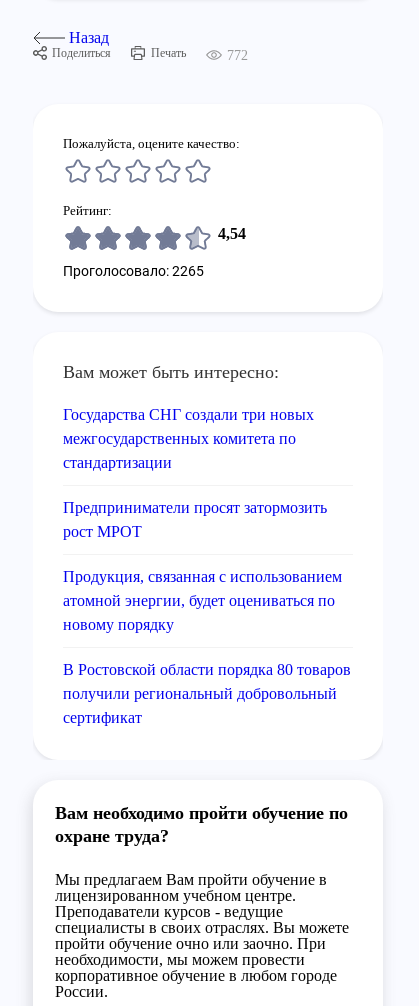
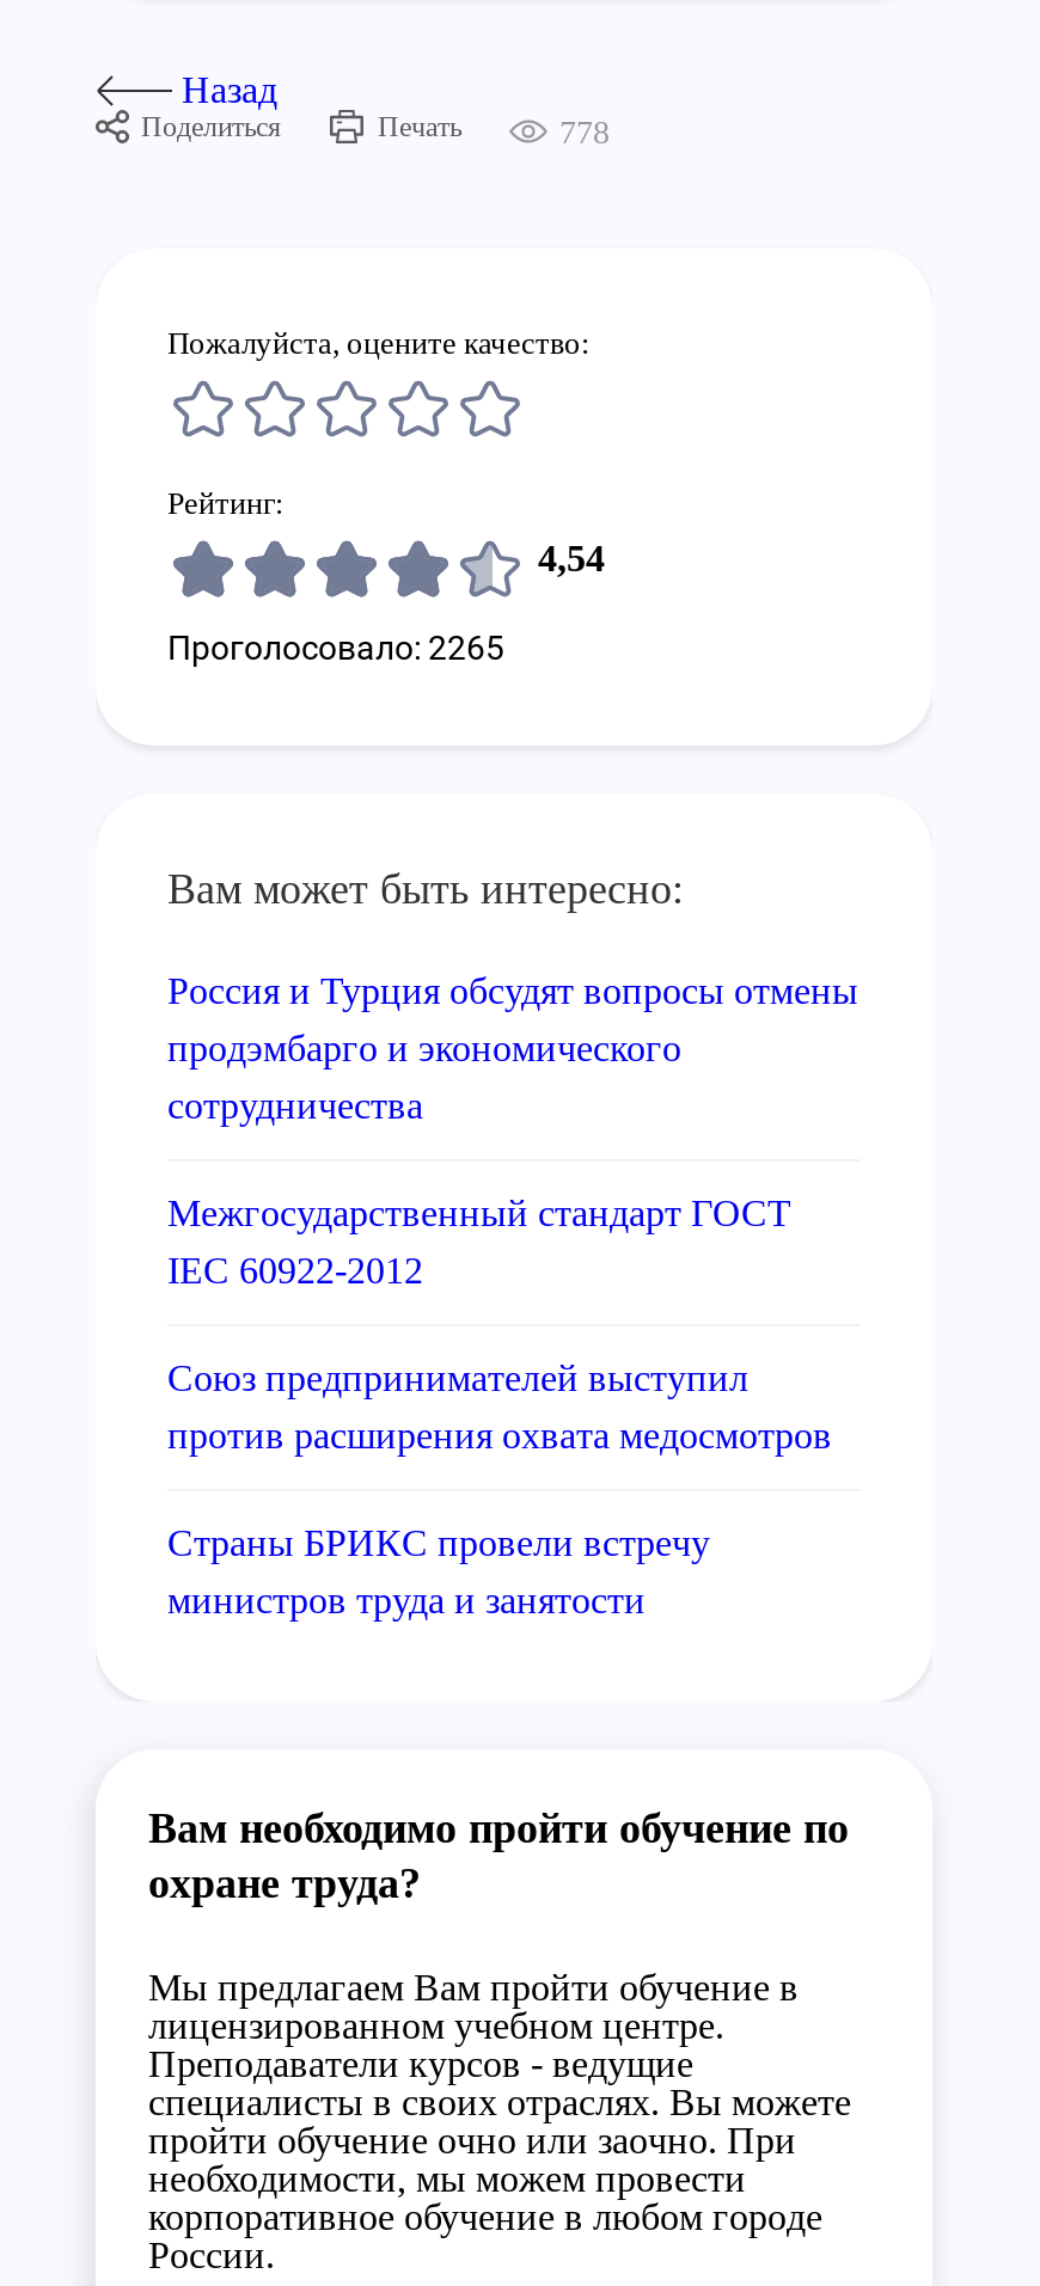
[227,47,248,62] 772 -> [559,114,610,149] 778
[63,406,314,471] Государства СНГ создали три новых | межгосударственных комитета по | стандартизации -> [167,970,858,1126] Россия и Турция обсудят вопросы отмены | продэмбарго и экономического | сотрудничества
[63,499,327,540] Предприниматели просят затормозить | рост МРОТ -> [167,1193,791,1291] Межгосударственный стандарт ГОСТ | IEC 60922-2012
[63,568,342,633] Продукция, связанная с использованием | атомной энергии, будет оцениваться по | новому порядку -> [167,1357,832,1455] Союз предпринимателей выступил | против расширения охвата медосмотров
[63,661,351,726] В Ростовской области порядка 80 товаров | получили региональный добровольный | сертификат -> [167,1522,710,1620] Страны БРИКС провели встречу | министров труда и занятости

